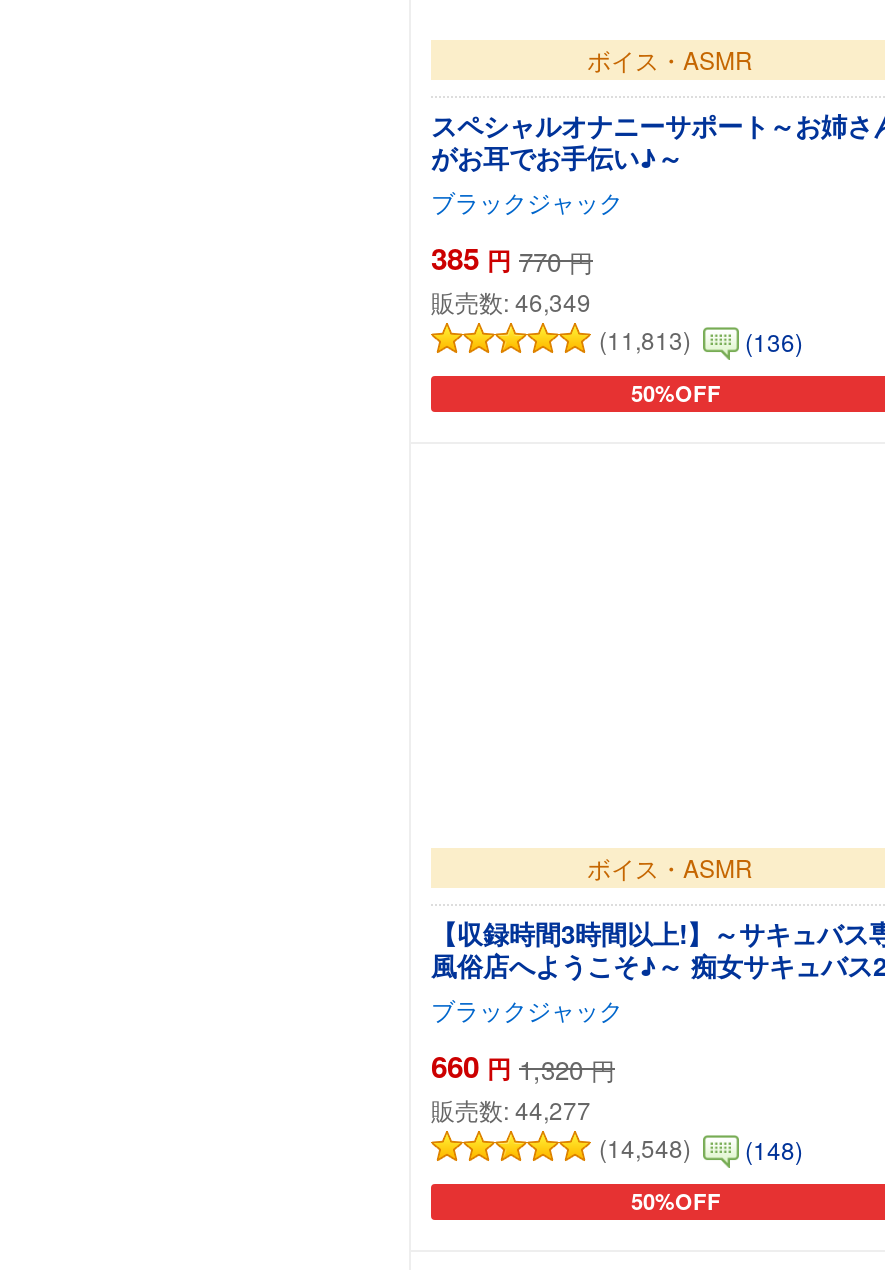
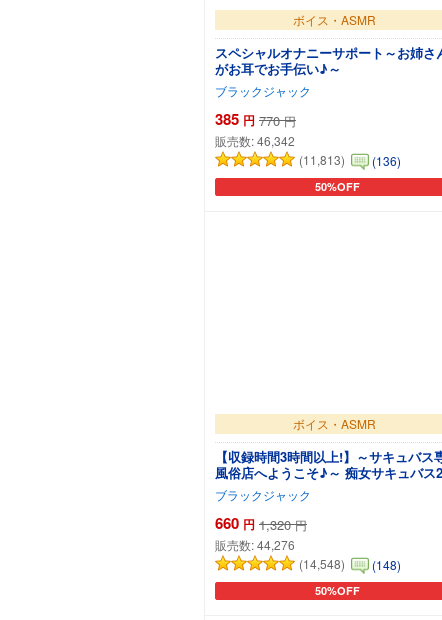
[431,284,591,318] 販売数: 46,349 -> [215,132,295,149] 販売数: 46,342
[431,1091,591,1125] 販売数: 44,277 -> [215,535,295,552] 販売数: 44,276

